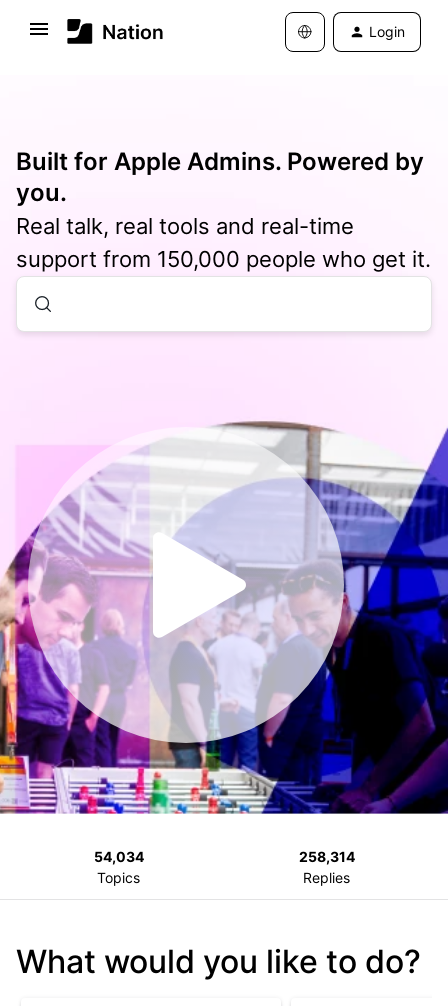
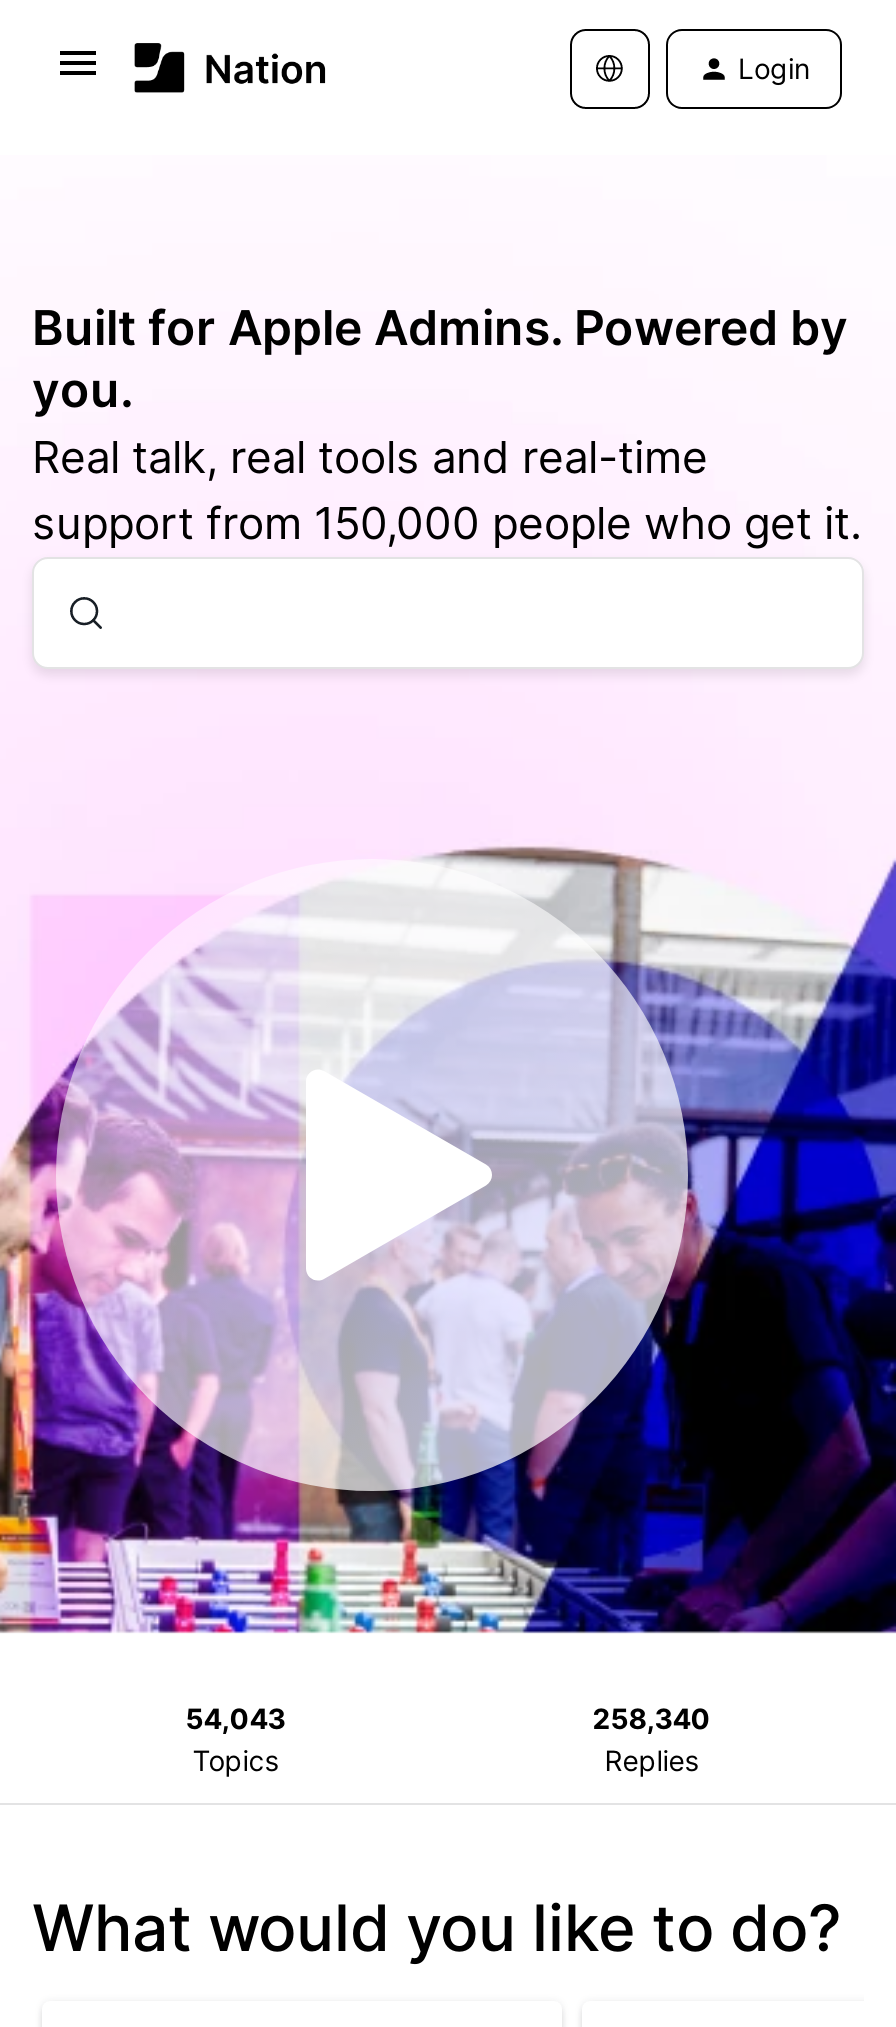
[93,848,143,865] 54,034 -> [186,1701,286,1735] 54,043
[298,848,354,865] 258,314 -> [592,1701,710,1735] 258,340

